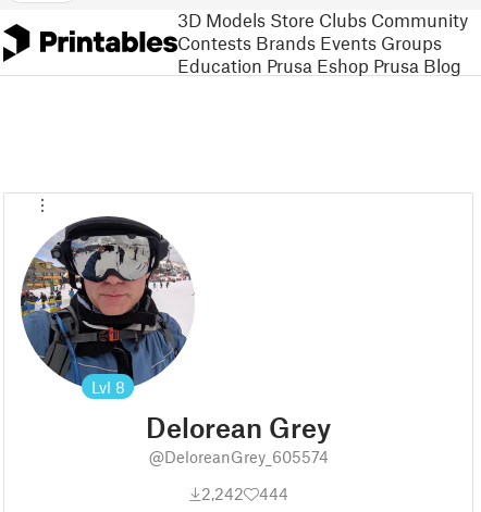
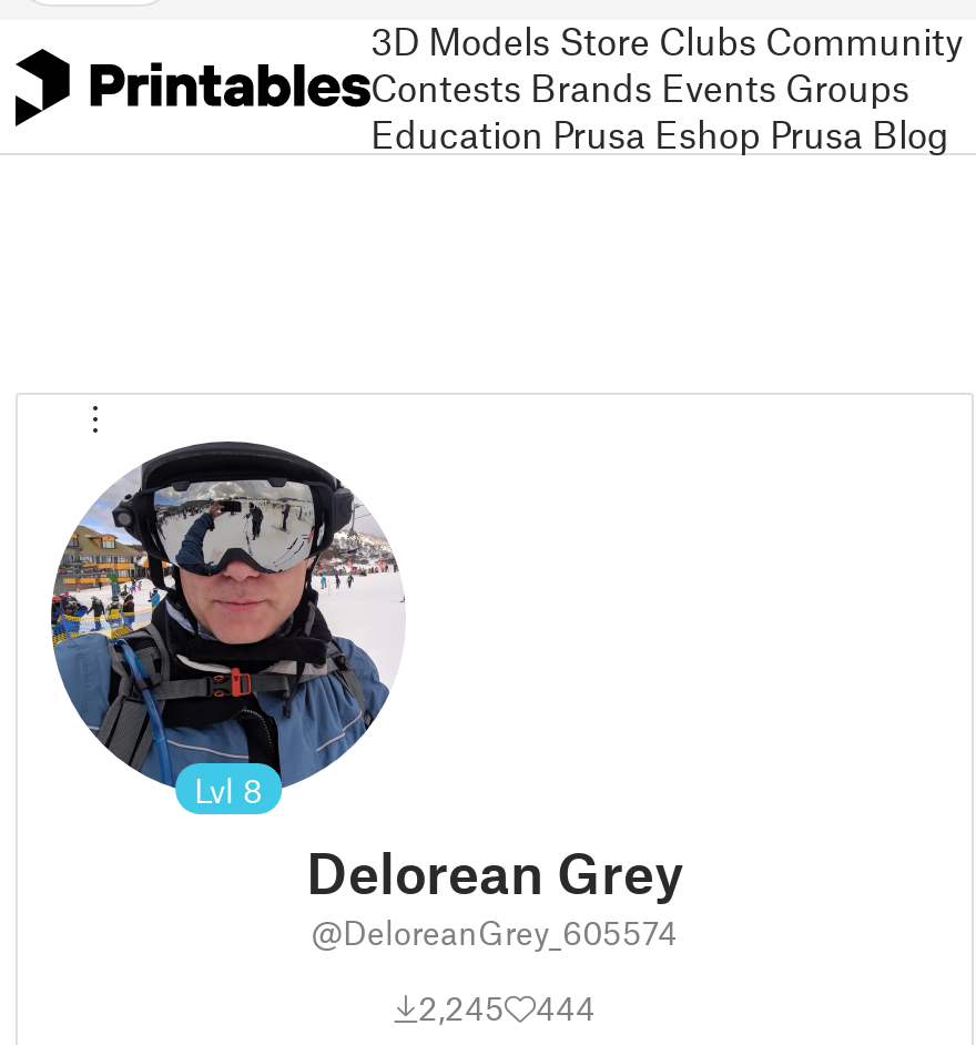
[201,484,288,503] 2,242 444 -> [418,987,596,1027] 2,245 444

